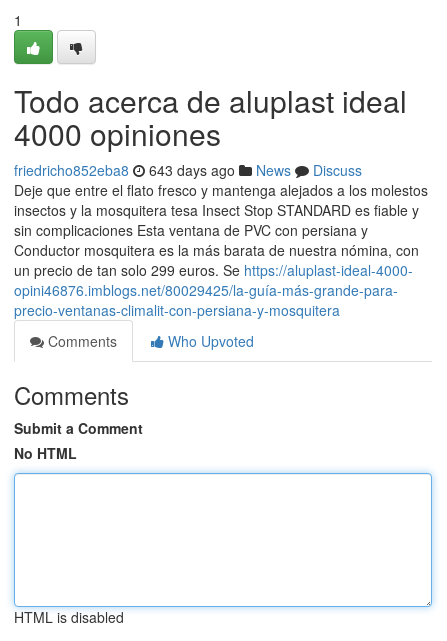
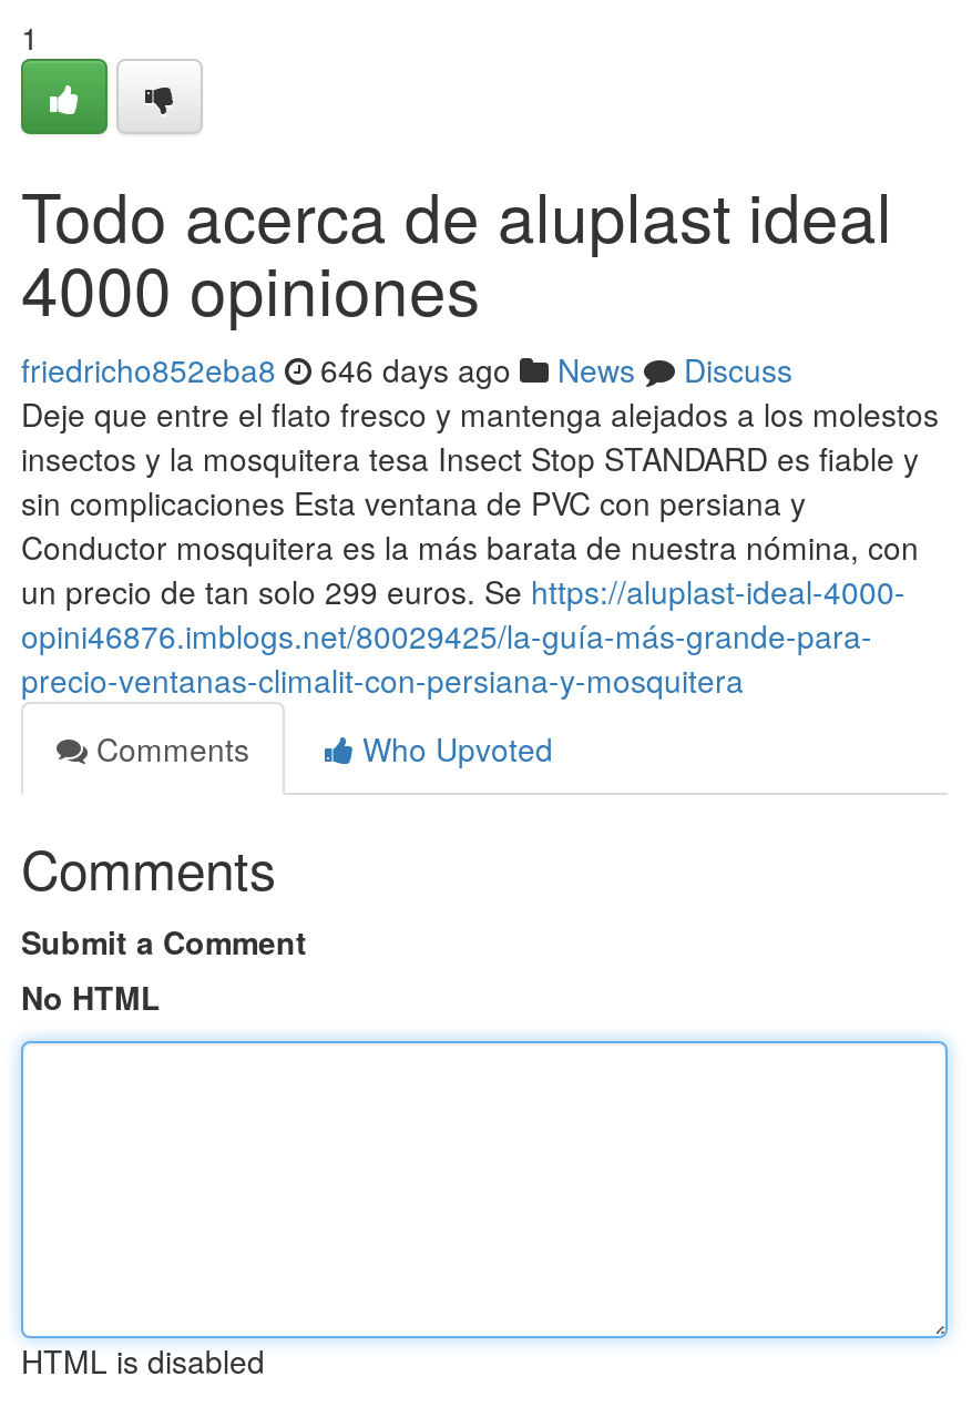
[14,160,362,180] friedricho852eba8 643 days ago News Discuss -> [21,347,792,391] friedricho852eba8 646 days ago News Discuss

